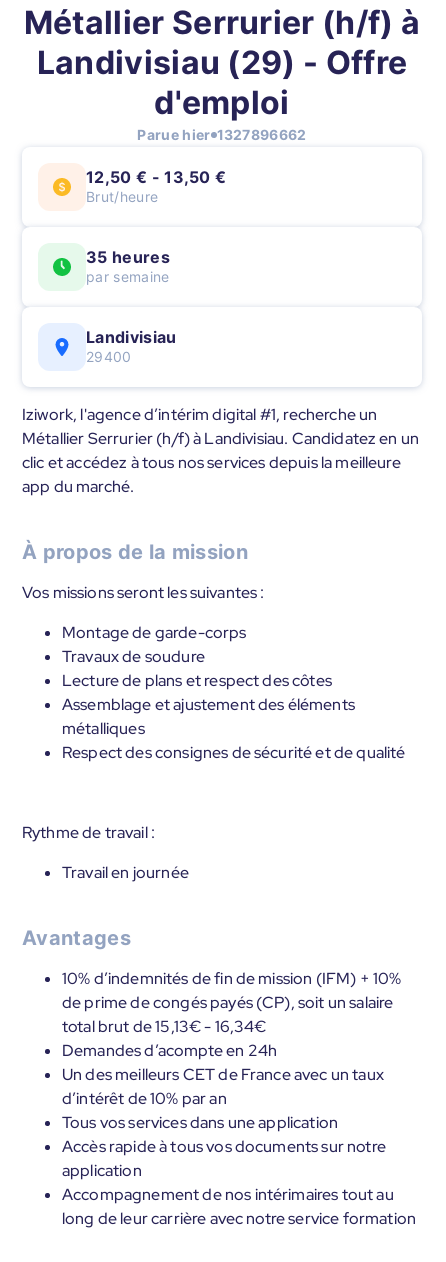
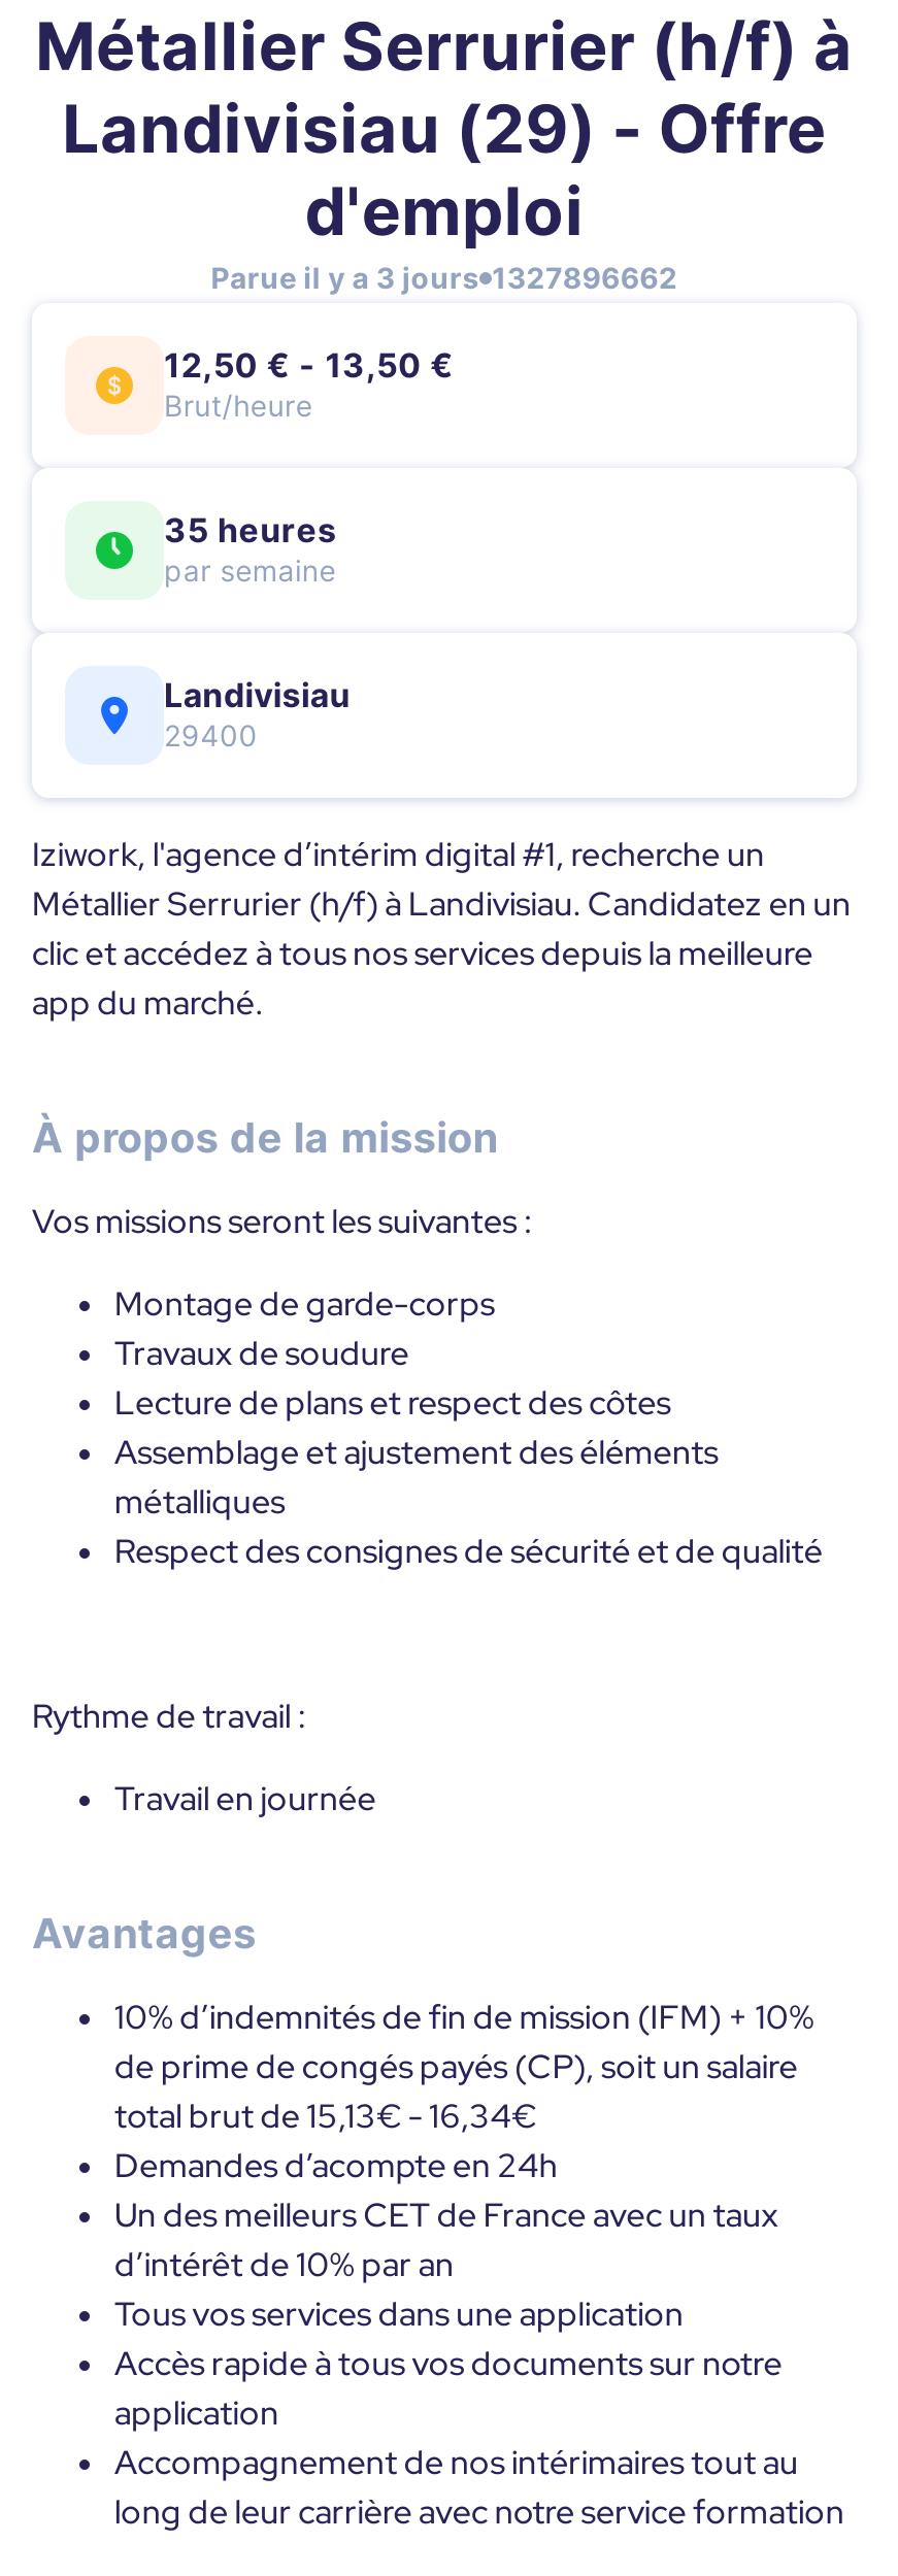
[137,126,307,143] Parue hier 1327896662 -> [211,260,678,295] Parue il y a 3 jours 1327896662

